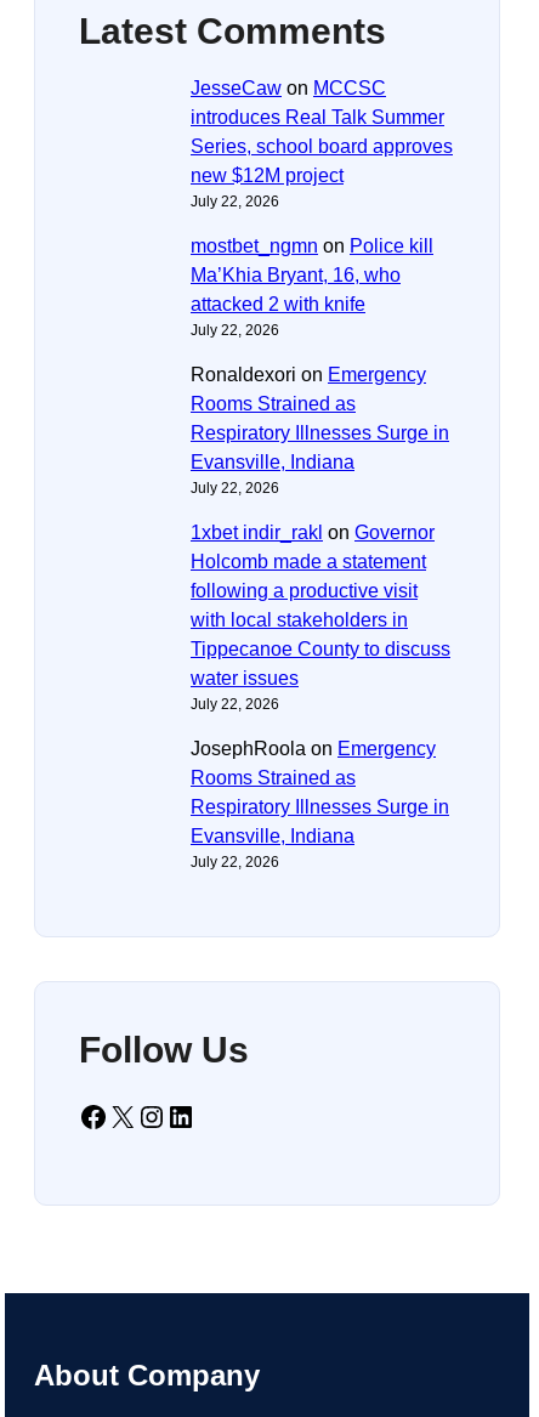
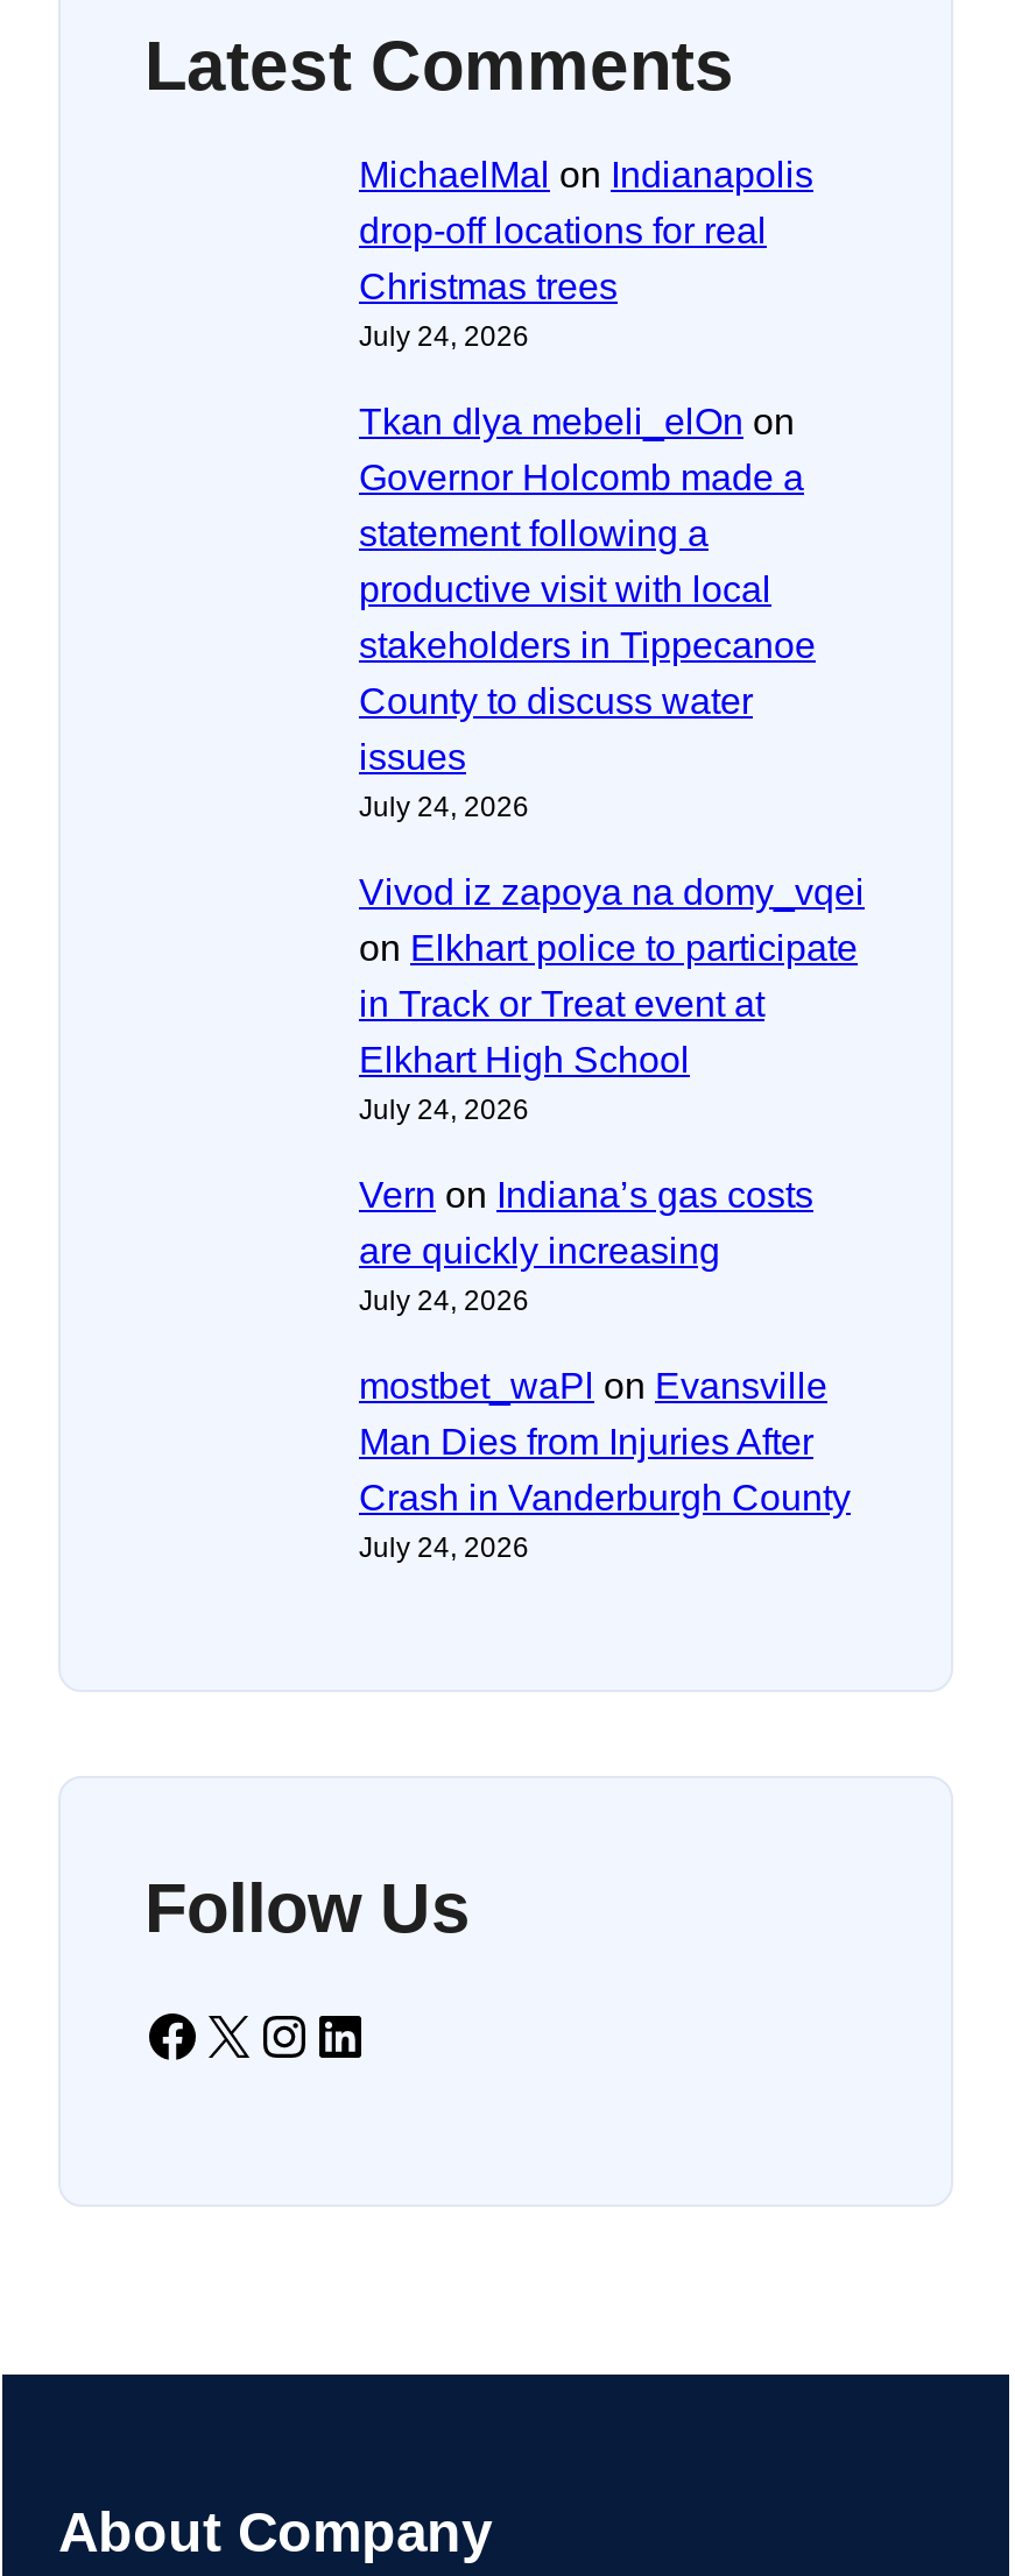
[191,77,453,210] JesseCaw on MCCSC | introduces Real Talk Summer | Series, school board approves | new $12M project | July 22, 2026 -> [359,154,813,352] MichaelMal on Indianapolis | drop-off locations for real | Christmas trees | July 24, 2026
[191,235,433,339] mostbet_ngmn on Police kill | Ma’Khia Bryant, 16, who | attacked 2 with knife | July 22, 2026 -> [359,401,816,823] Tkan dlya mebeli_elOn on | Governor Holcomb made a | statement following a | productive visit with local | stakeholders in Tippecanoe | County to discuss water | issues | July 24, 2026
[191,364,449,496] Ronaldexori on Emergency | Rooms Strained as | Respiratory Illnesses Surge in | Evansville, Indiana | July 22, 2026 -> [359,872,865,1126] Vivod iz zapoya na domy_vqei | on Elkhart police to participate | in Track or Treat event at | Elkhart High School | July 24, 2026
[191,522,450,713] 1xbet indir_rakl on Governor | Holcomb made a statement | following a productive visit | with local stakeholders in | Tippecanoe County to discuss | water issues | July 22, 2026 -> [359,1175,813,1317] Vern on Indiana’s gas costs | are quickly increasing | July 24, 2026
[191,738,449,870] JosephRoola on Emergency | Rooms Strained as | Respiratory Illnesses Surge in | Evansville, Indiana | July 22, 2026 -> [359,1366,851,1564] mostbet_waPl on Evansville | Man Dies from Injuries After | Crash in Vanderburgh County | July 24, 2026

